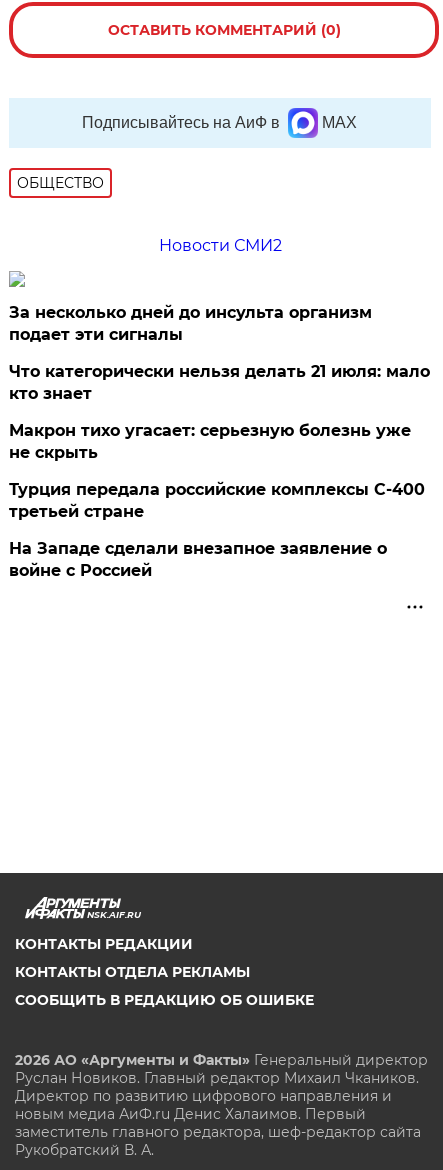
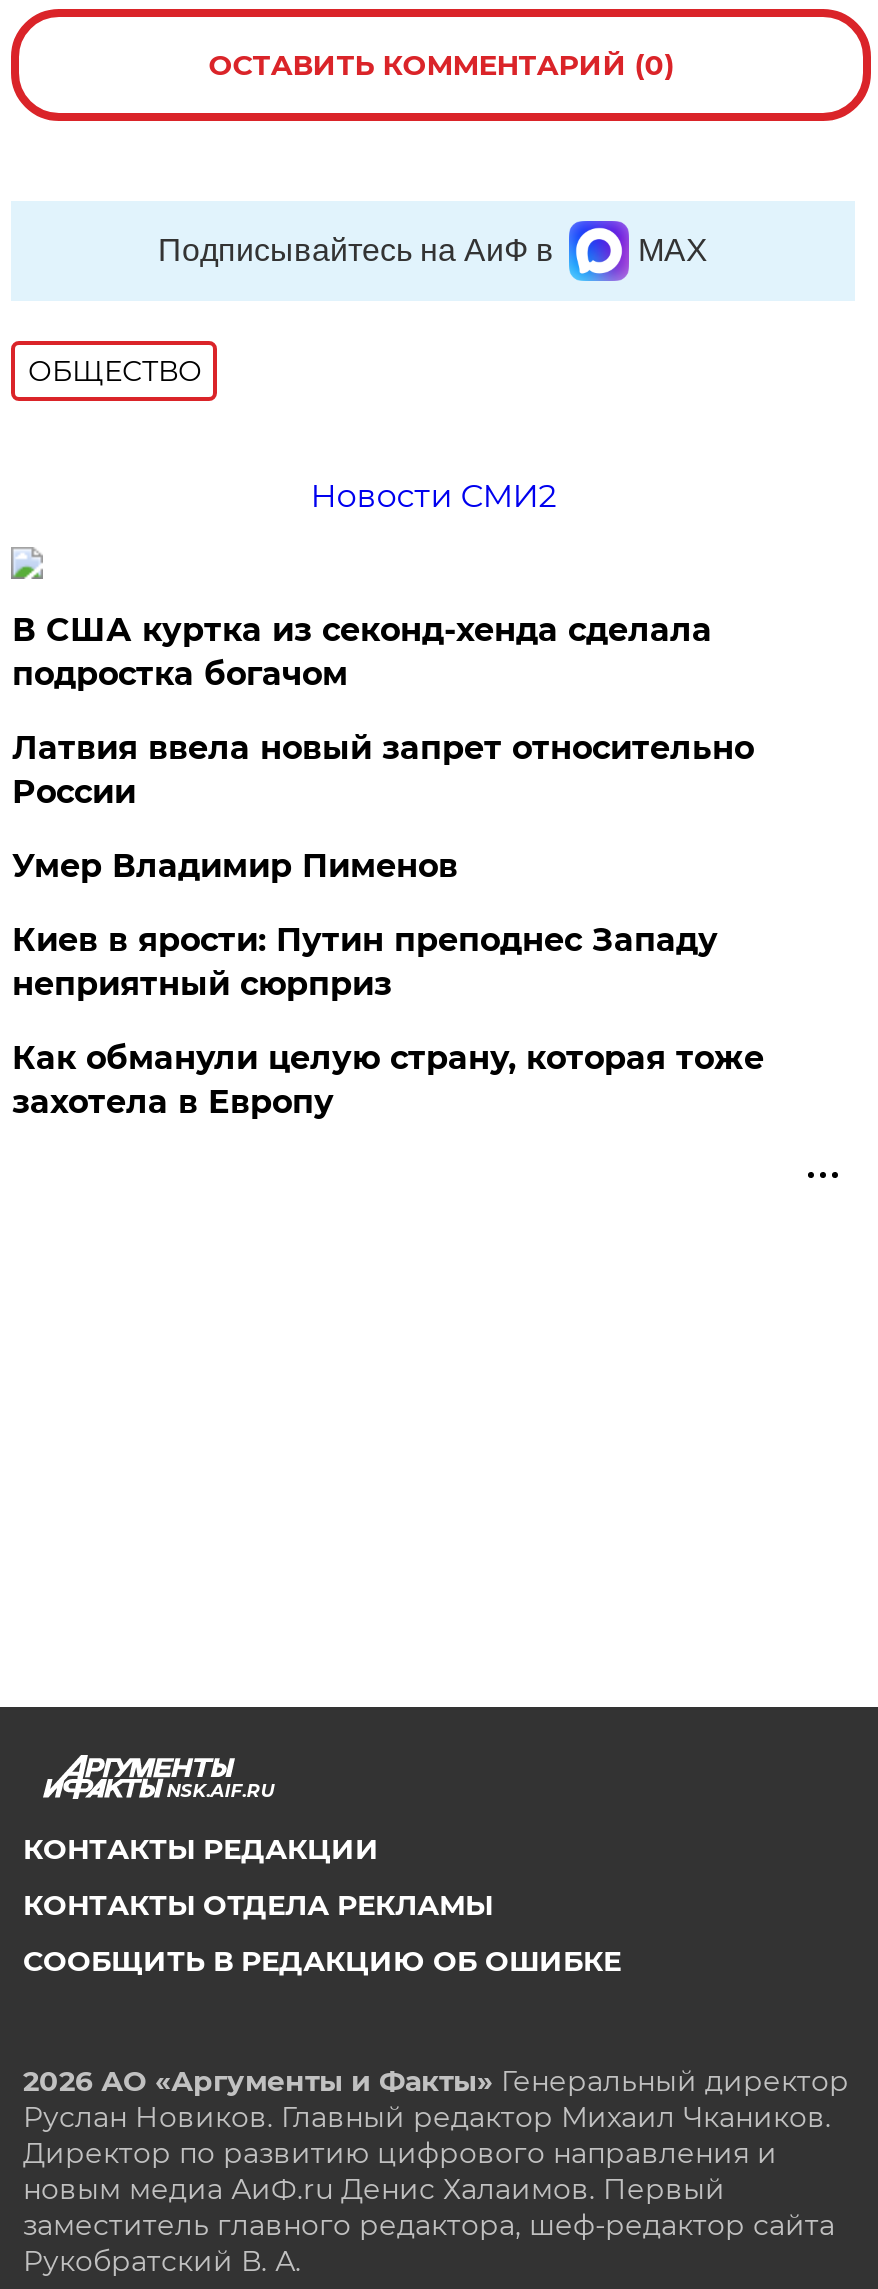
[9,303,372,344] За несколько дней до инсульта организм | подает эти сигналы -> [12,611,712,693] В США куртка из секонд-хенда сделала | подростка богачом
[9,362,430,403] Что категорически нельзя делать 21 июля: мало | кто знает -> [12,729,754,811] Латвия ввела новый запрет относительно | России
[9,421,411,462] Макрон тихо угасает: серьезную болезнь уже | не скрыть -> [12,847,458,885] Умер Владимир Пименов
[9,480,425,521] Турция передала российские комплексы С-400 | третьей стране -> [12,921,718,1003] Киев в ярости: Путин преподнес Западу | неприятный сюрприз
[9,539,387,580] На Западе сделали внезапное заявление о | войне с Россией -> [12,1039,764,1121] Как обманули целую страну, которая тоже | захотела в Европу

